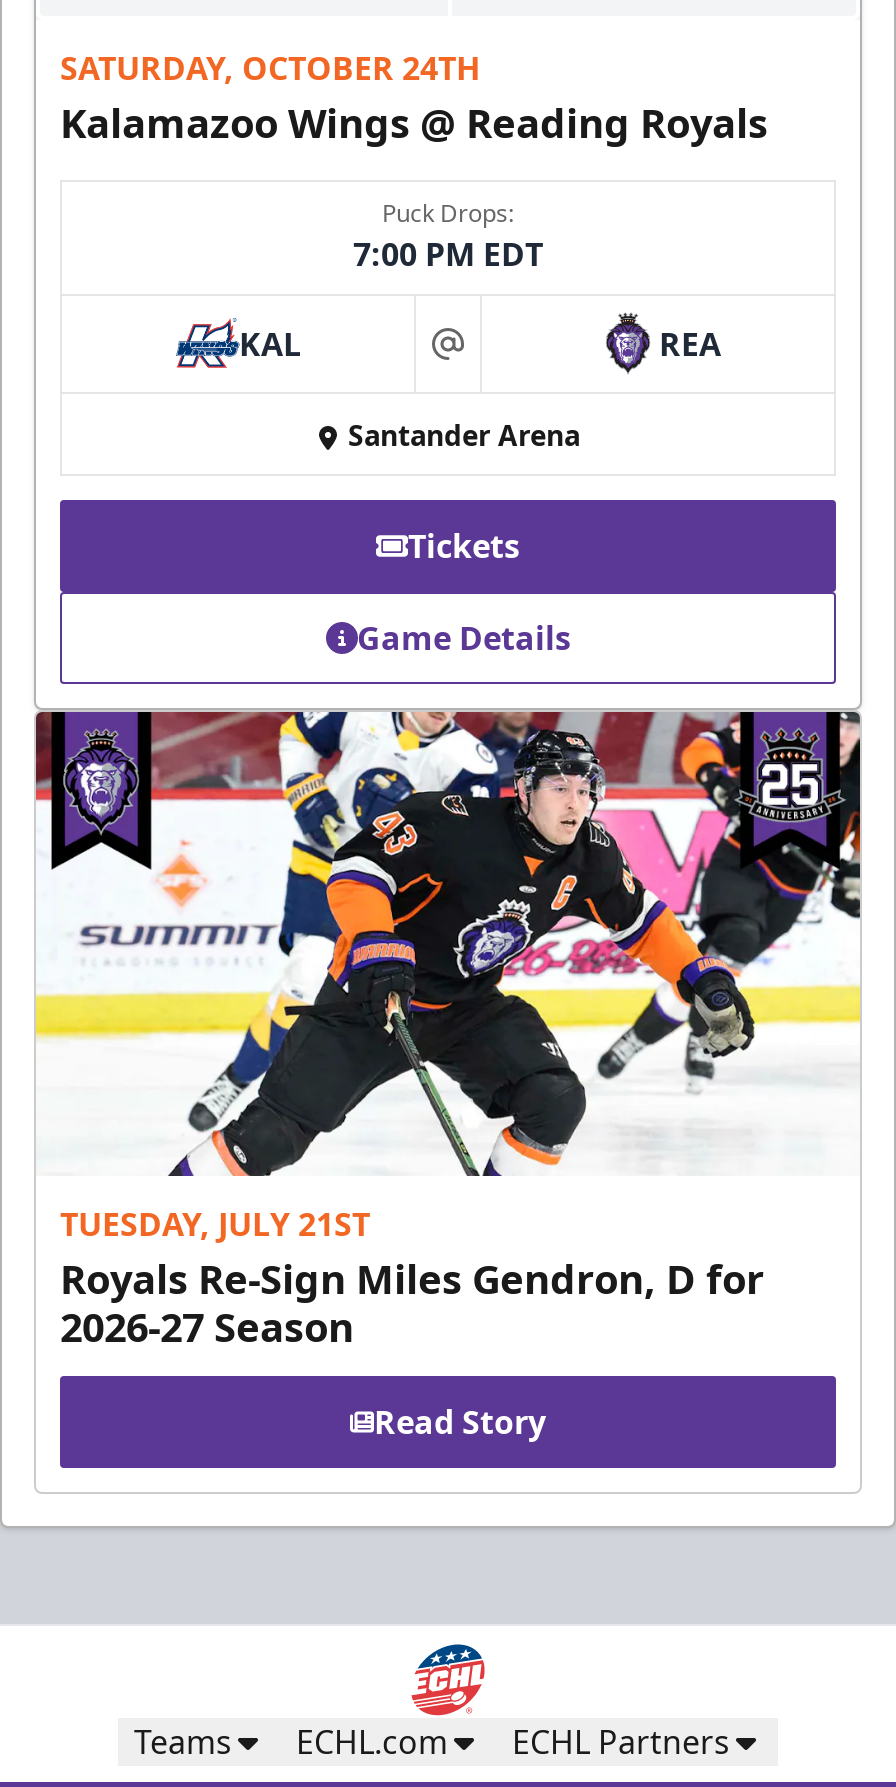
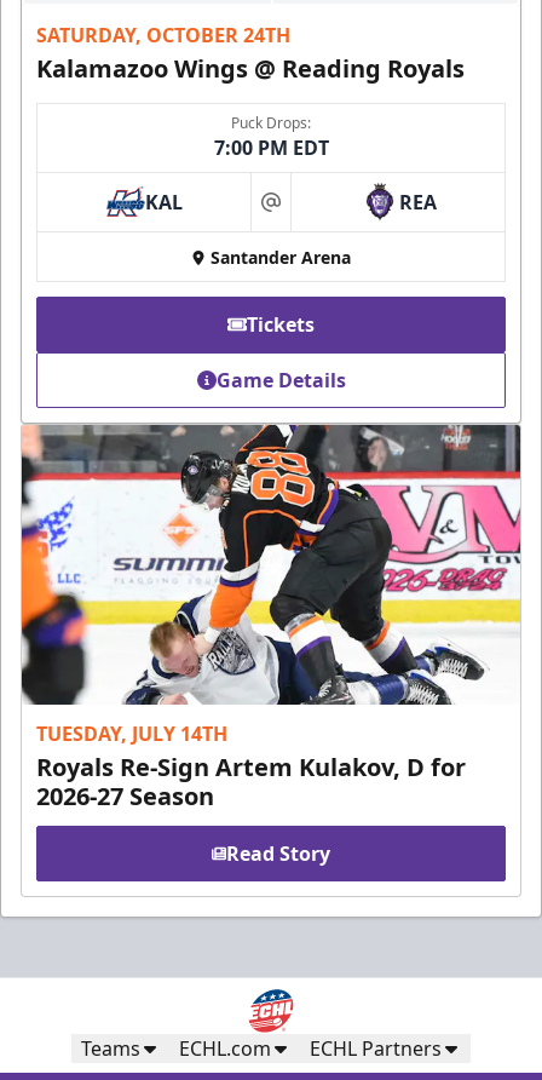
[34,709,862,1246] [image] | TUESDAY, JULY 21ST -> [21,424,521,747] [image] | TUESDAY, JULY 14TH
[60,1252,764,1306] Royals Re-Sign Miles Gendron, D for -> [36,751,466,784] Royals Re-Sign Artem Kulakov, D for

